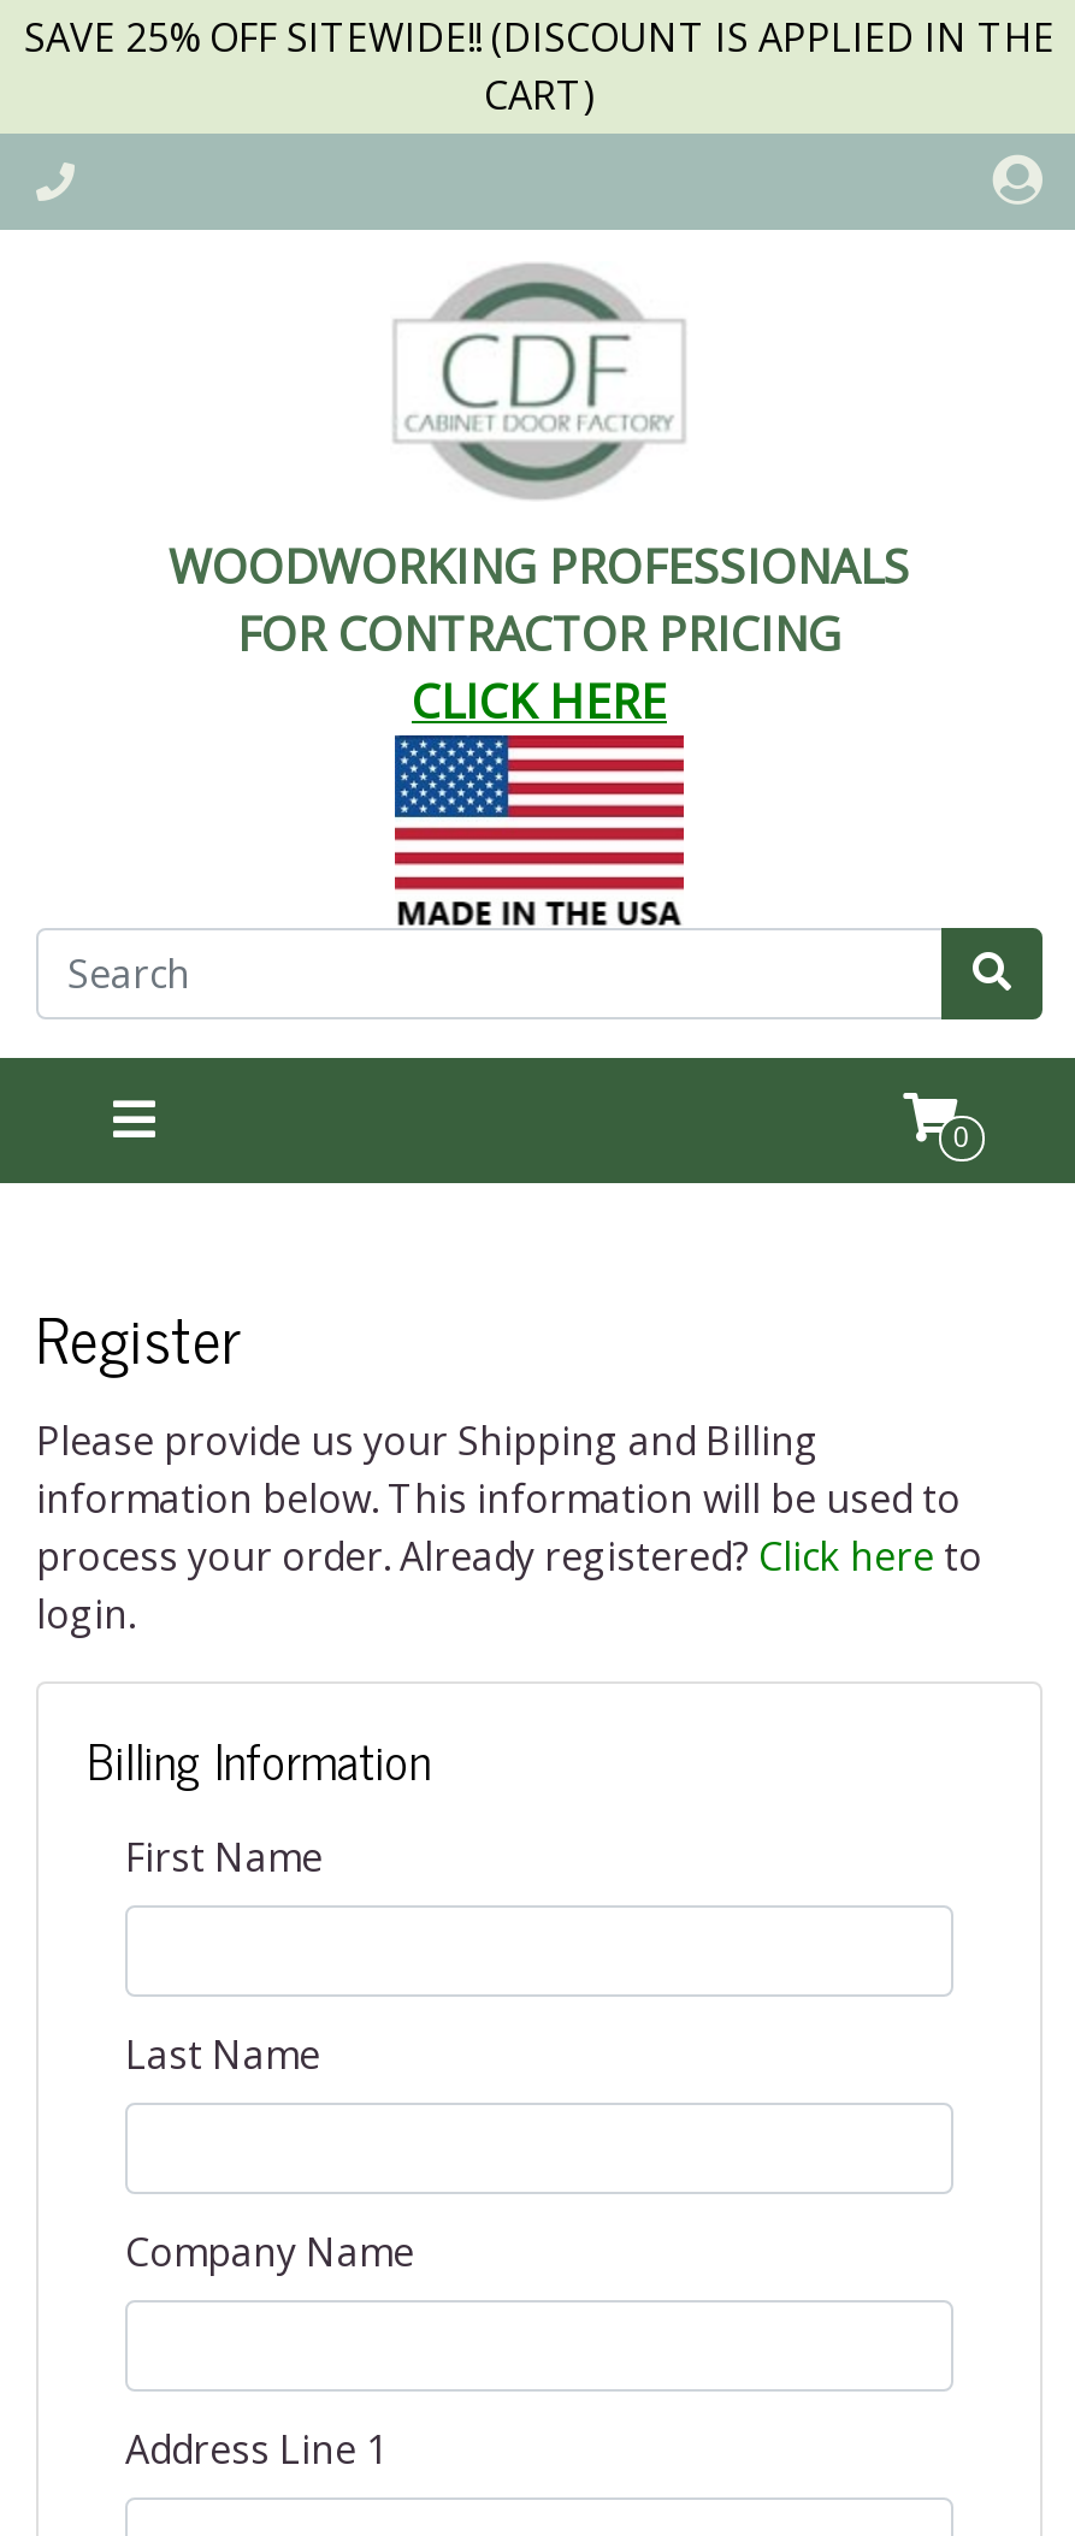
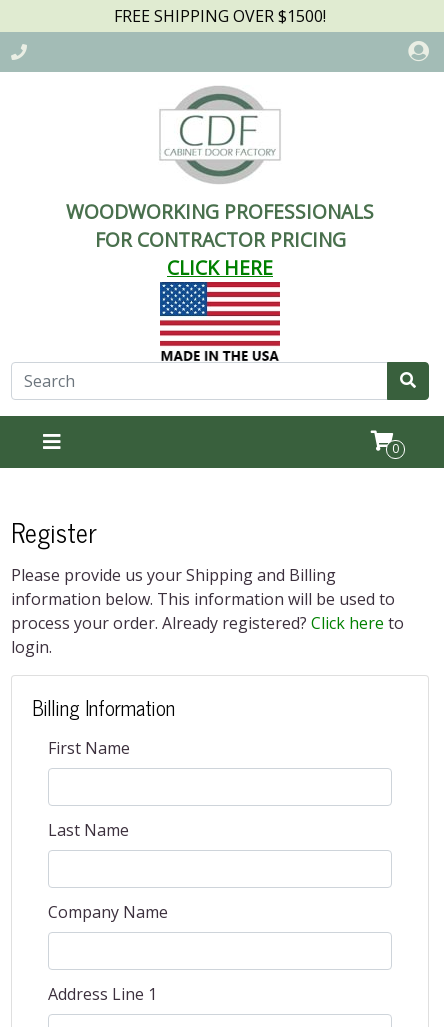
[24,11,1055,122] SAVE 25% OFF SITEWIDE!! (DISCOUNT IS APPLIED IN THE | CART) -> [114,5,326,27] FREE SHIPPING OVER $1500!

